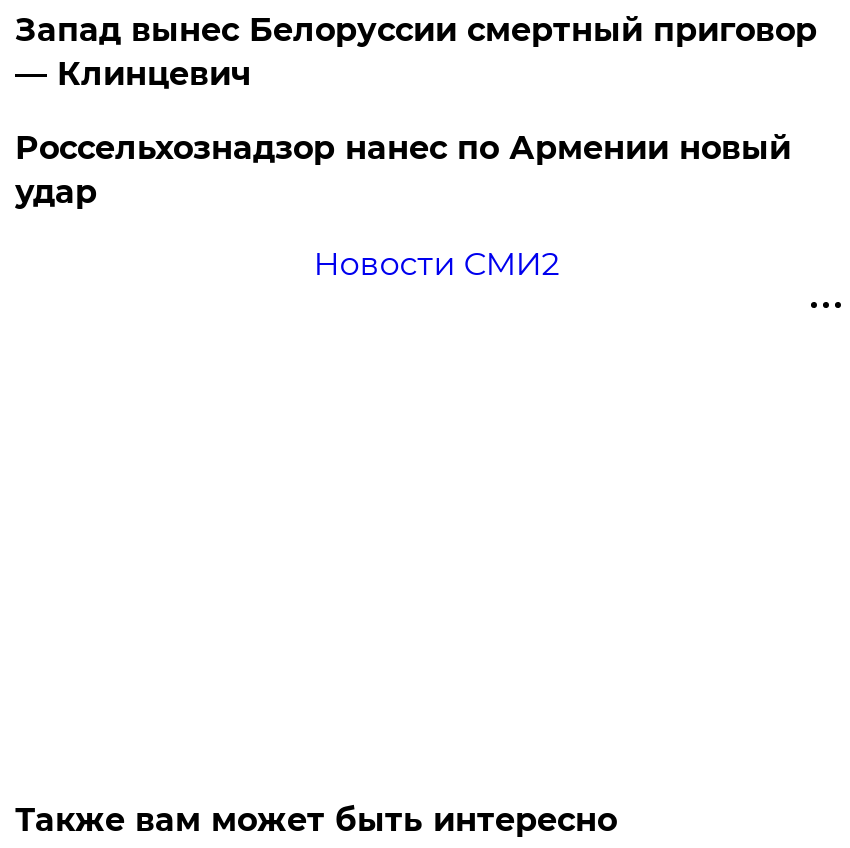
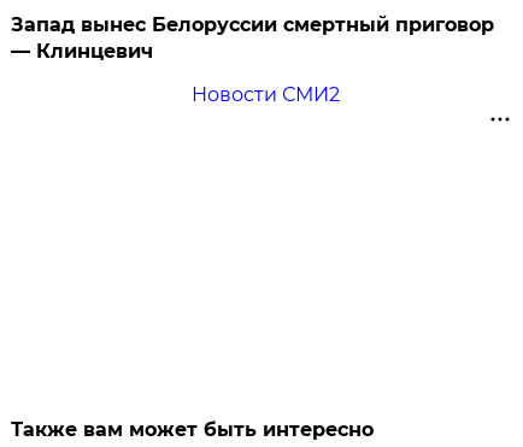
[15,129,791,211] Россельхознадзор нанес по Армении новый | удар -> none

